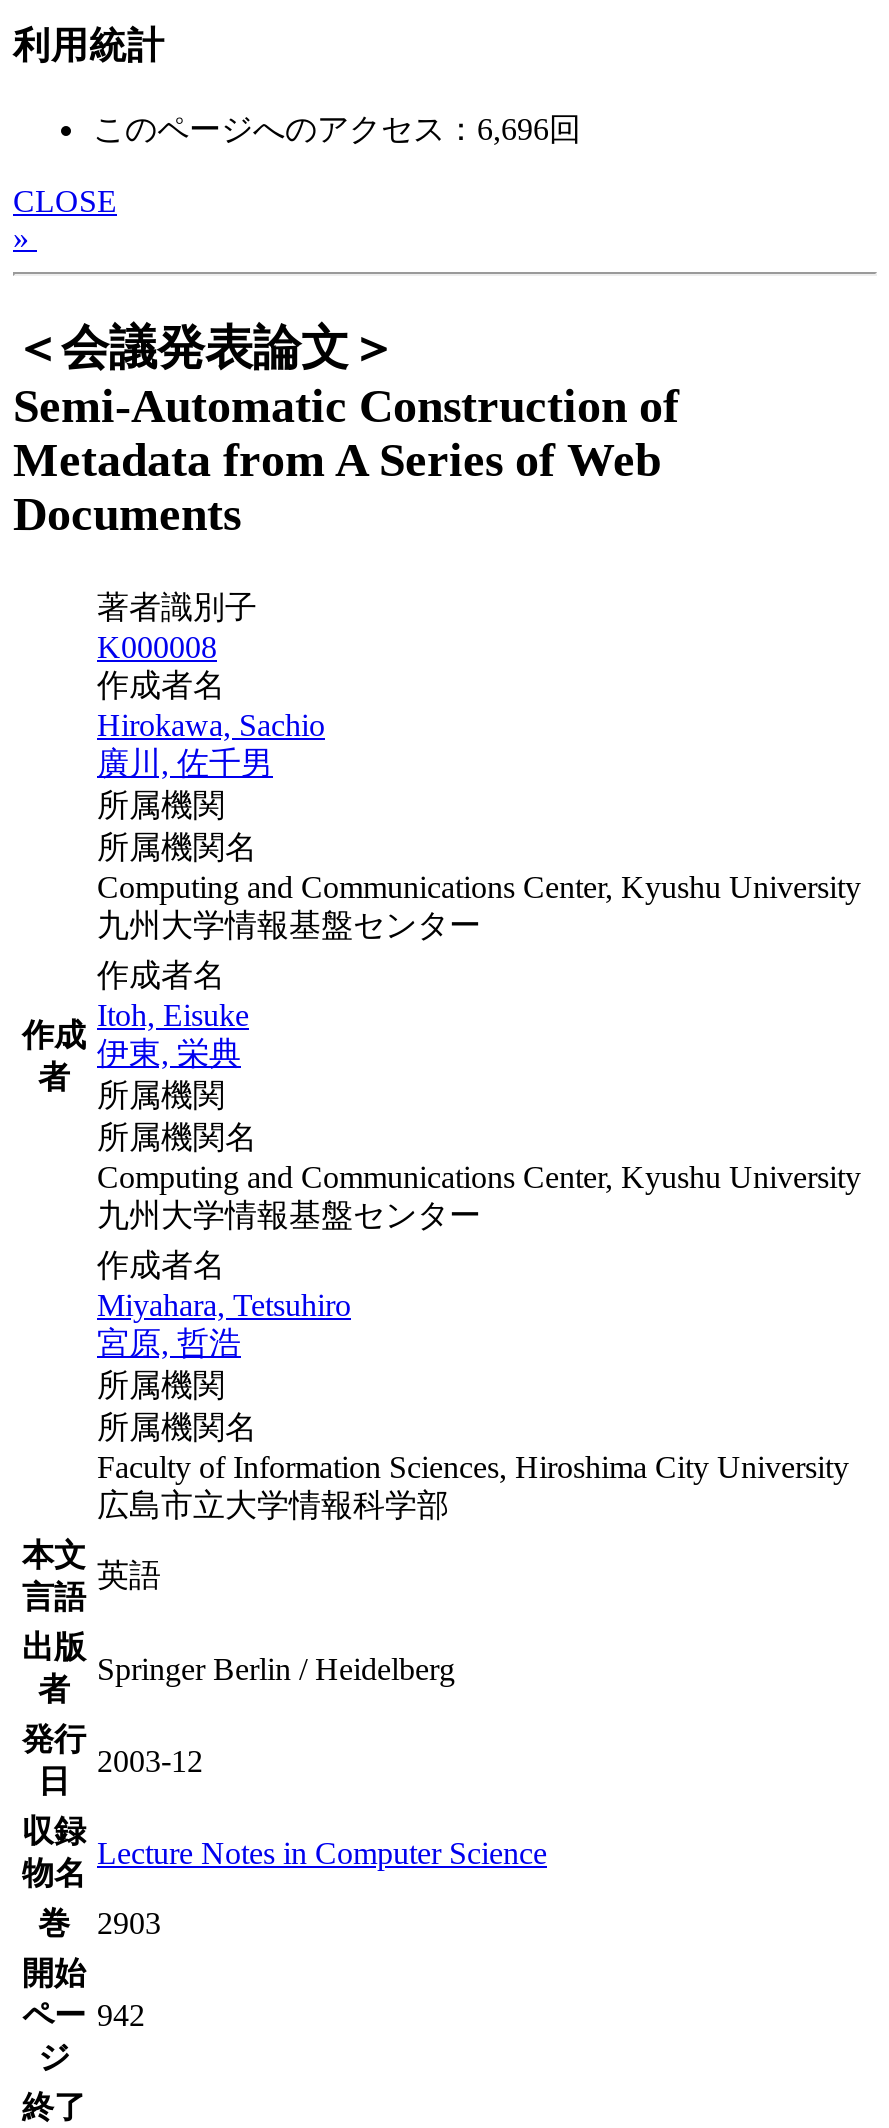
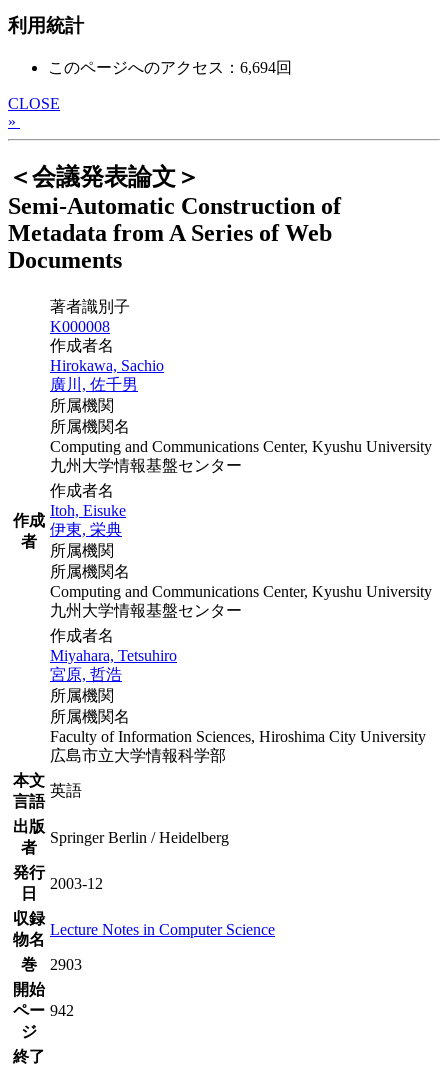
[93,112,581,146] このページへのアクセス：6,696回 -> [48,59,292,76] このページへのアクセス：6,694回

